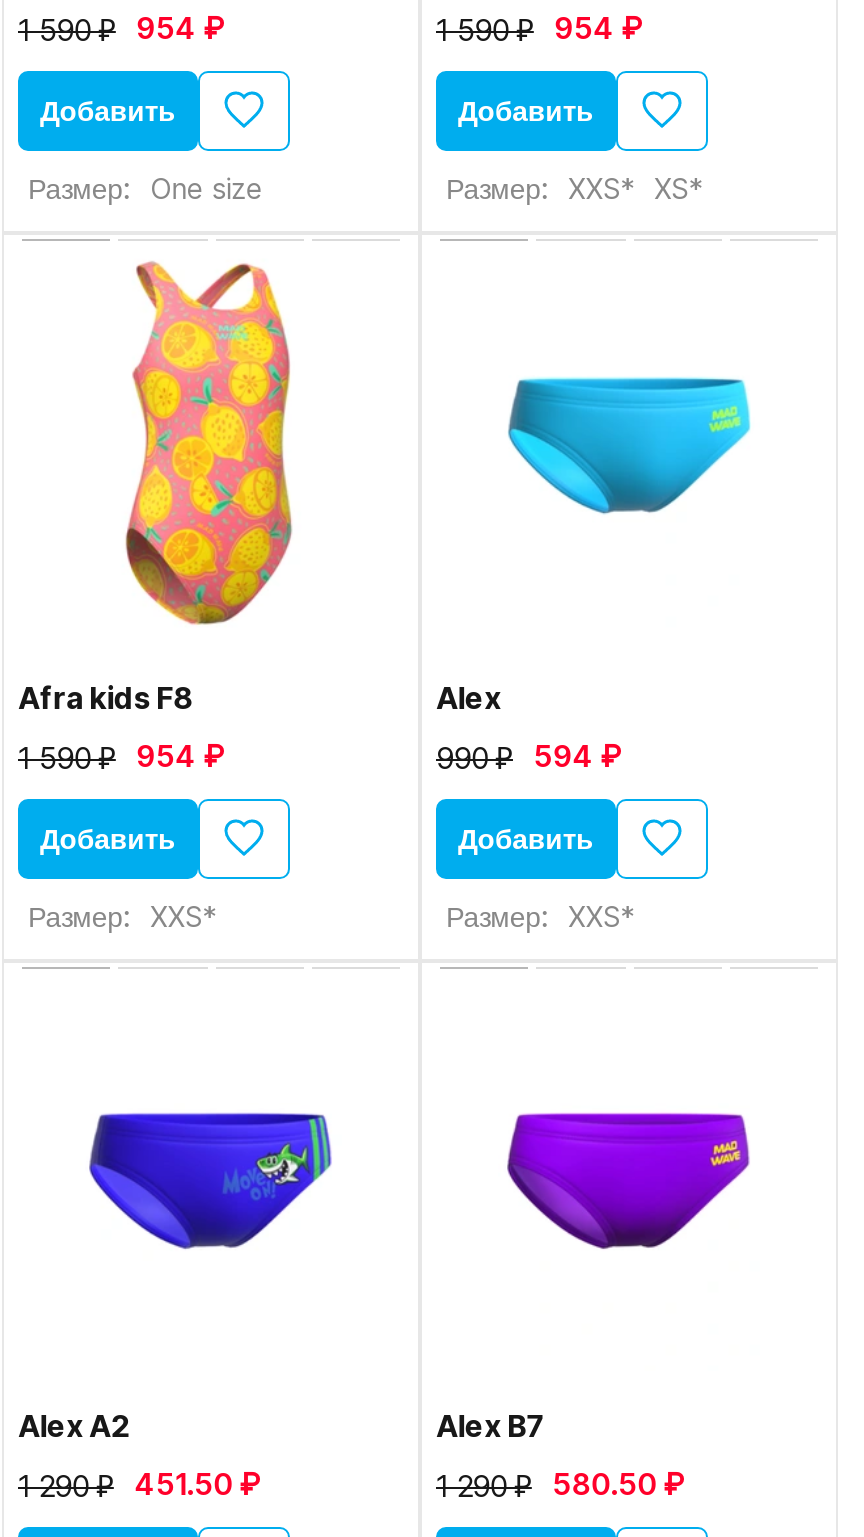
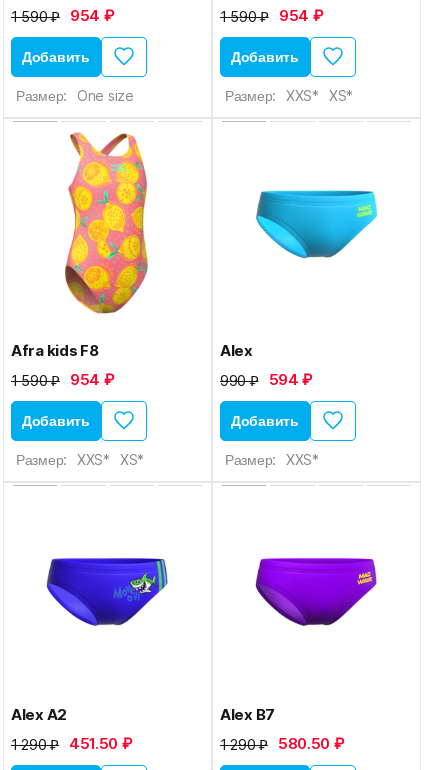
[28,899,216,933] Размер: XXS* -> [16,451,144,468] Размер: XXS* XS*

